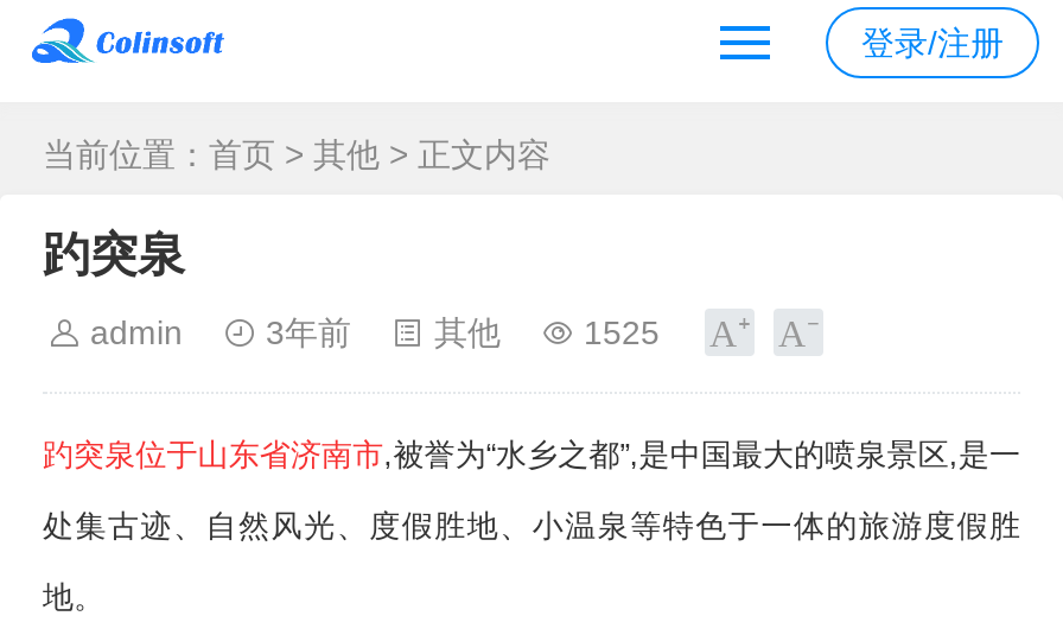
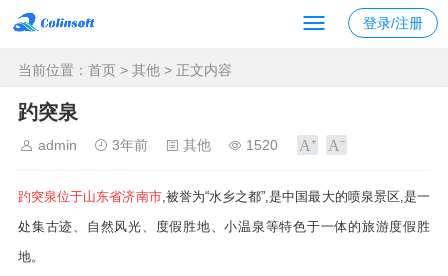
[584,313,660,351] 1525 -> [246,137,278,153] 1520

